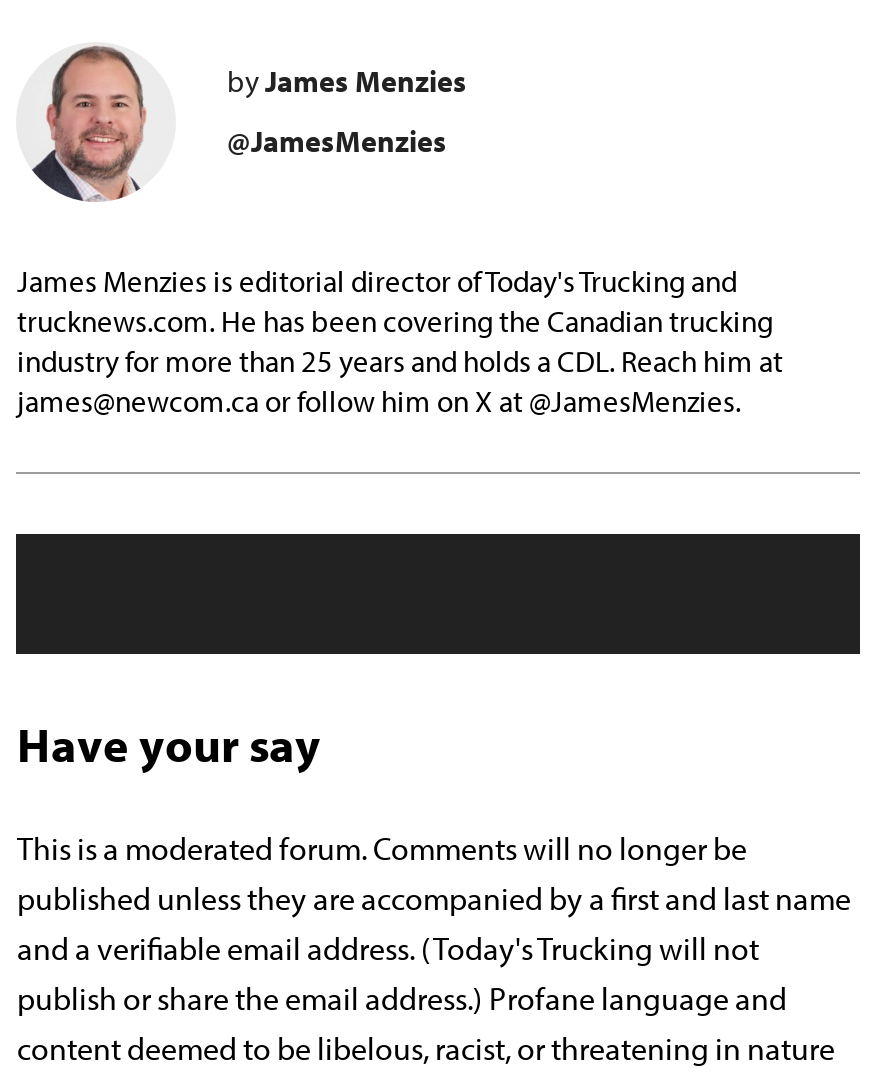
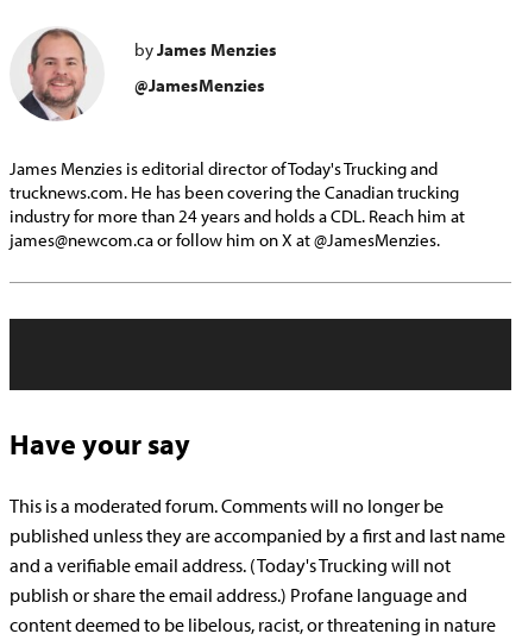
[17,342,783,380] industry for more than 25 years and holds a CDL. Reach him at -> [10,204,465,227] industry for more than 24 years and holds a CDL. Reach him at

